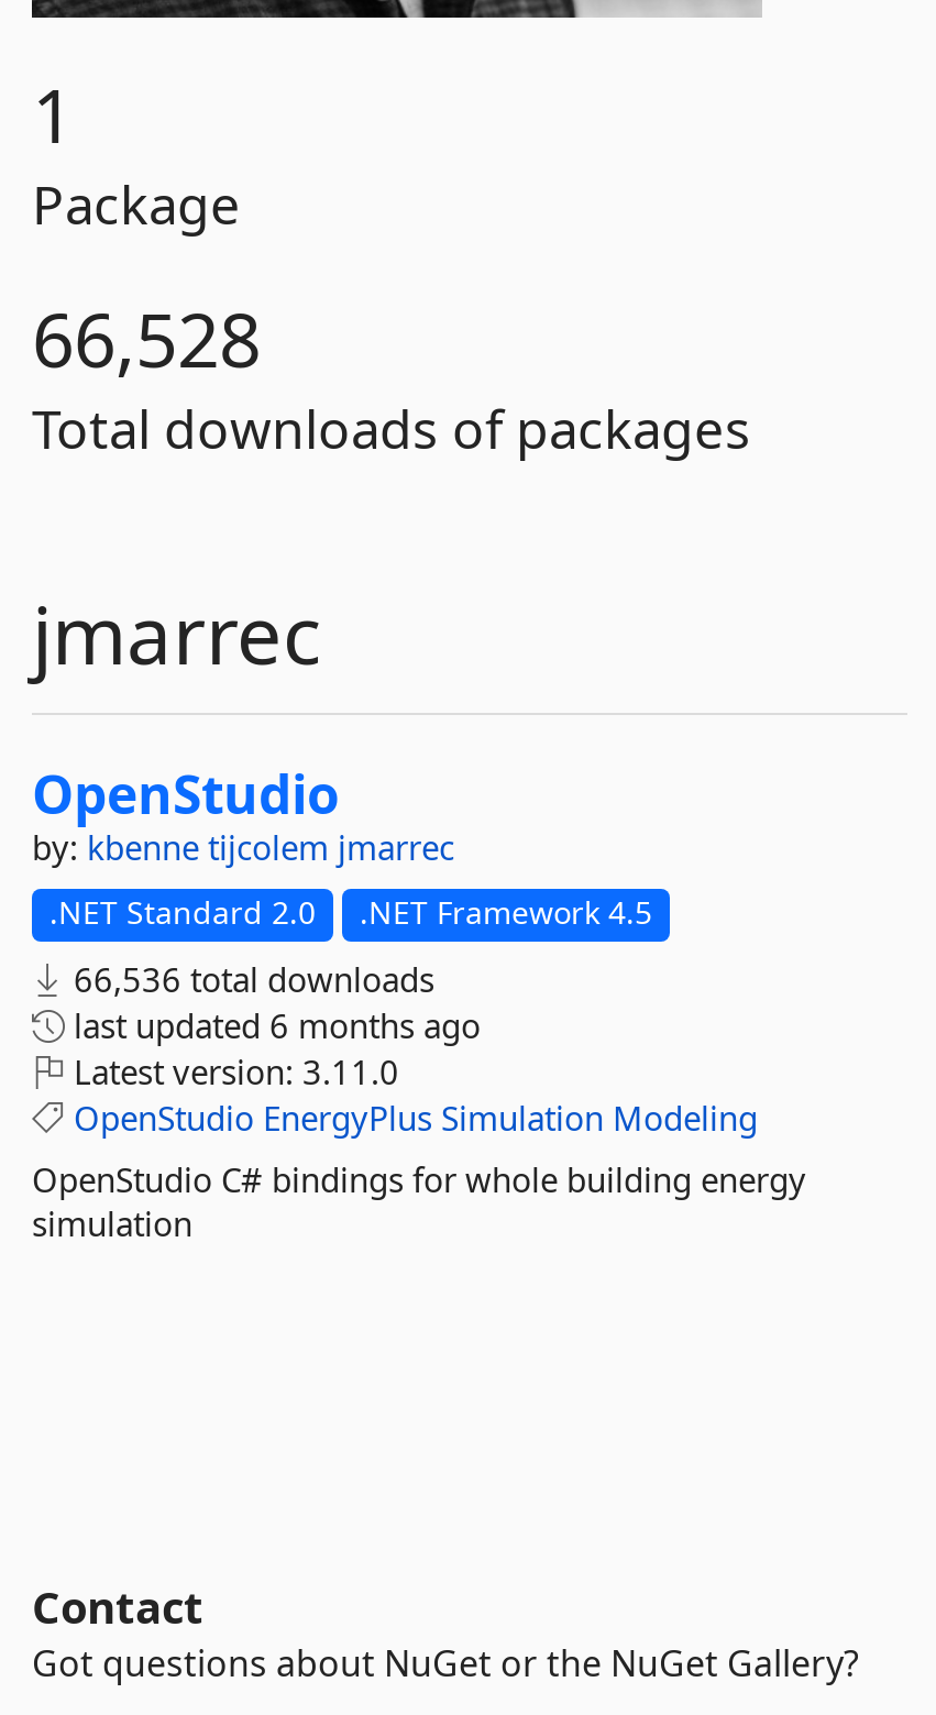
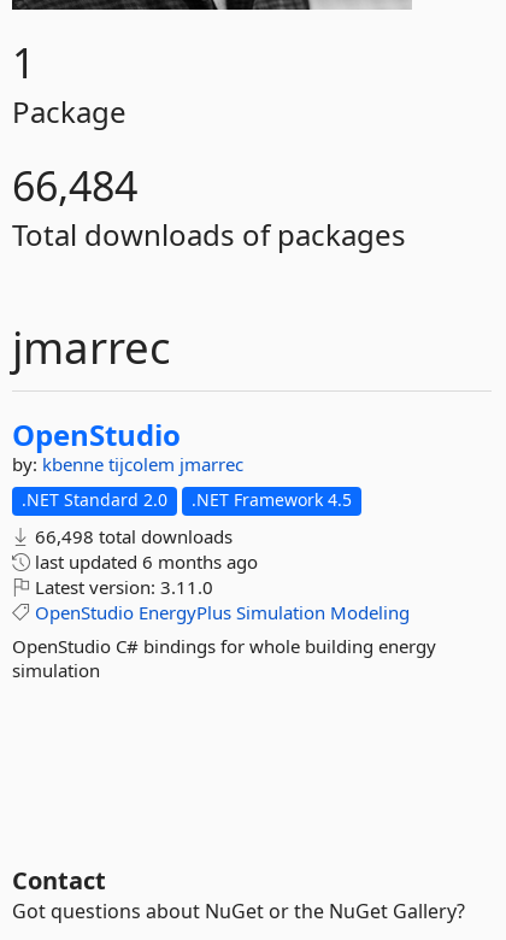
[32,288,261,389] 66,528 -> [12,158,137,213] 66,484
[65,957,434,1001] 66,536 total downloads -> [30,524,233,548] 66,498 total downloads

